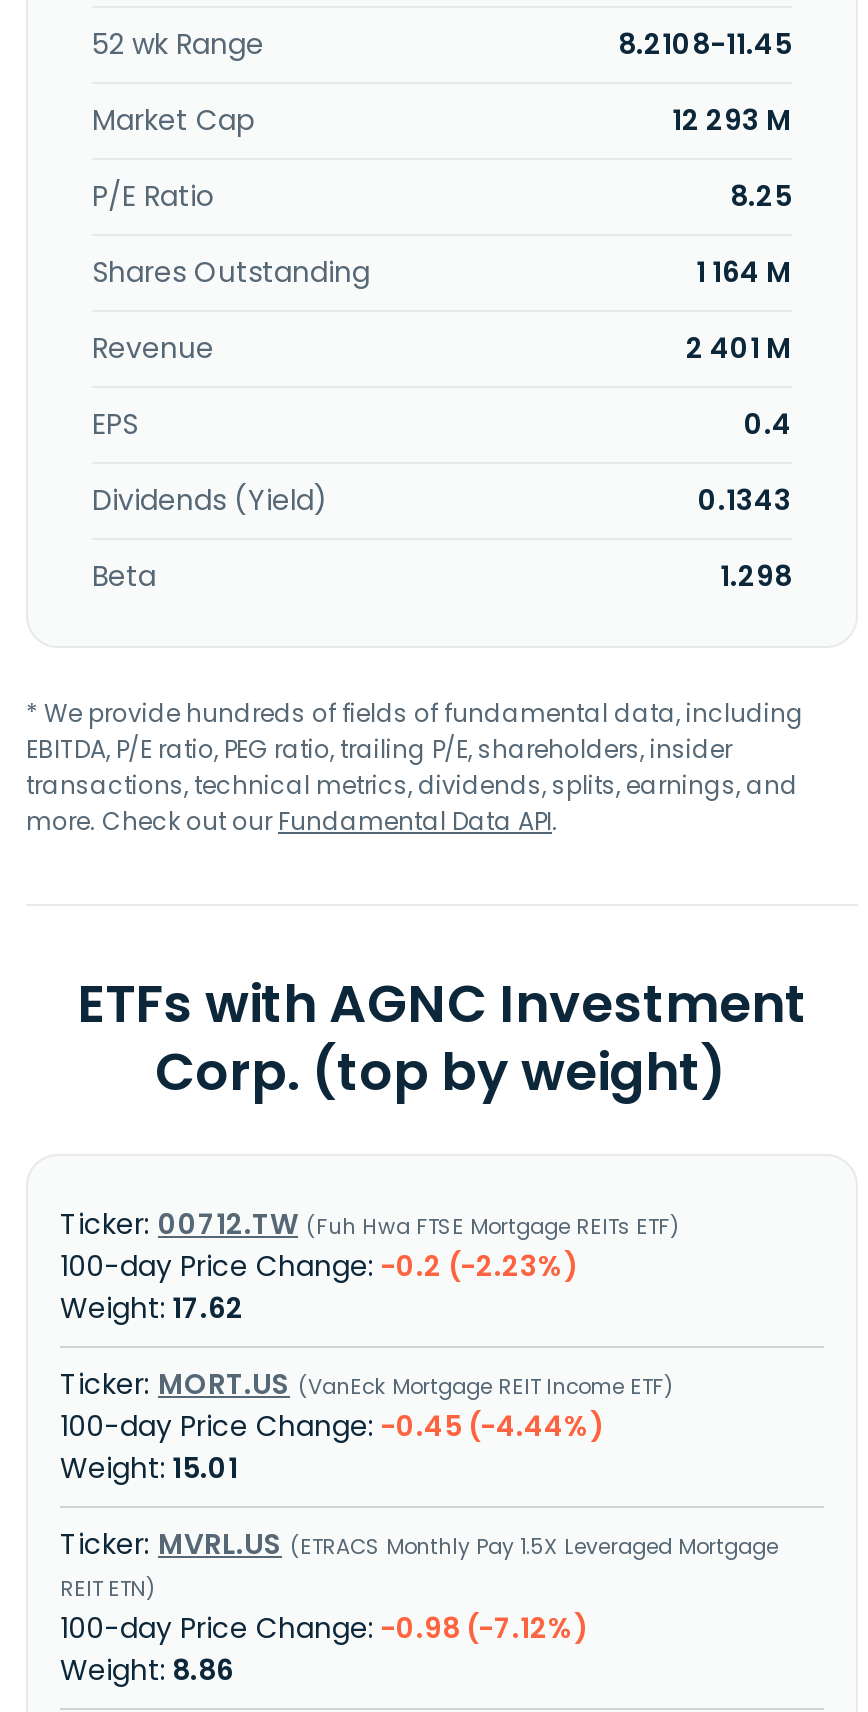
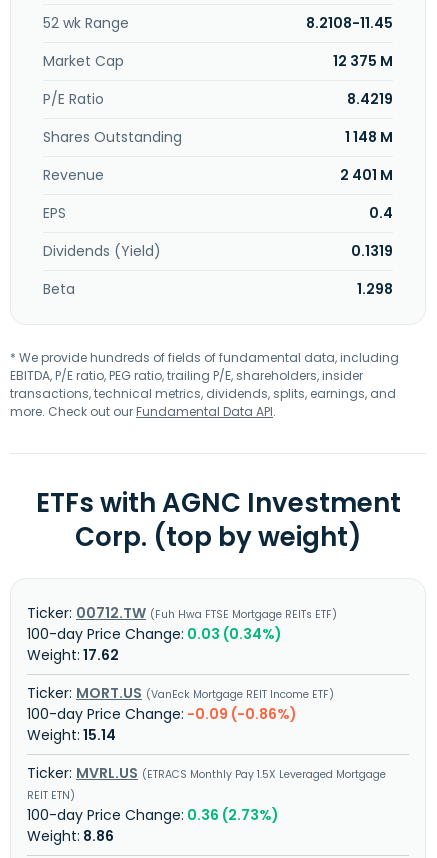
[672,100,792,140] 12 293 M -> [333,51,393,71] 12 375 M
[730,176,792,216] 8.25 -> [347,89,393,109] 8.4219
[696,252,792,292] 1 164 M -> [345,127,393,147] 1 148 M
[698,480,792,520] 0.1343 -> [351,241,393,261] 0.1319
[374,1246,578,1286] -0.2 (-2.23%) -> [184,624,282,644] 0.03 (0.34%)
[374,1406,604,1446] -0.45 (-4.44%) -> [184,704,297,724] -0.09 (-0.86%)
[166,1448,238,1488] 15.01 -> [80,725,116,745] 15.14
[374,1608,588,1648] -0.98 (-7.12%) -> [184,805,279,825] 0.36 (2.73%)

